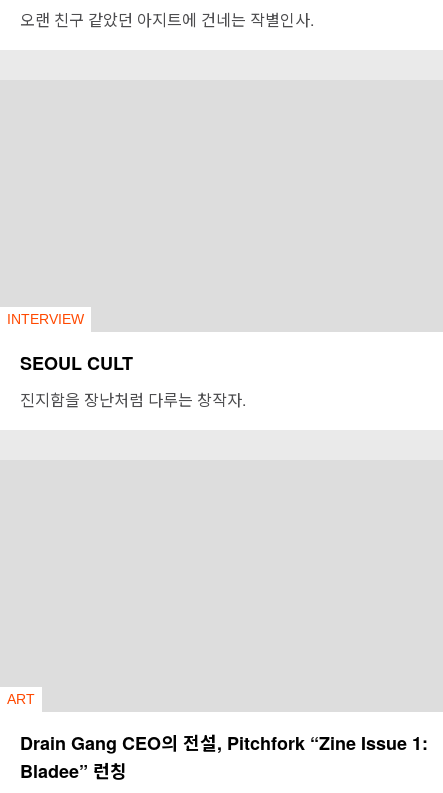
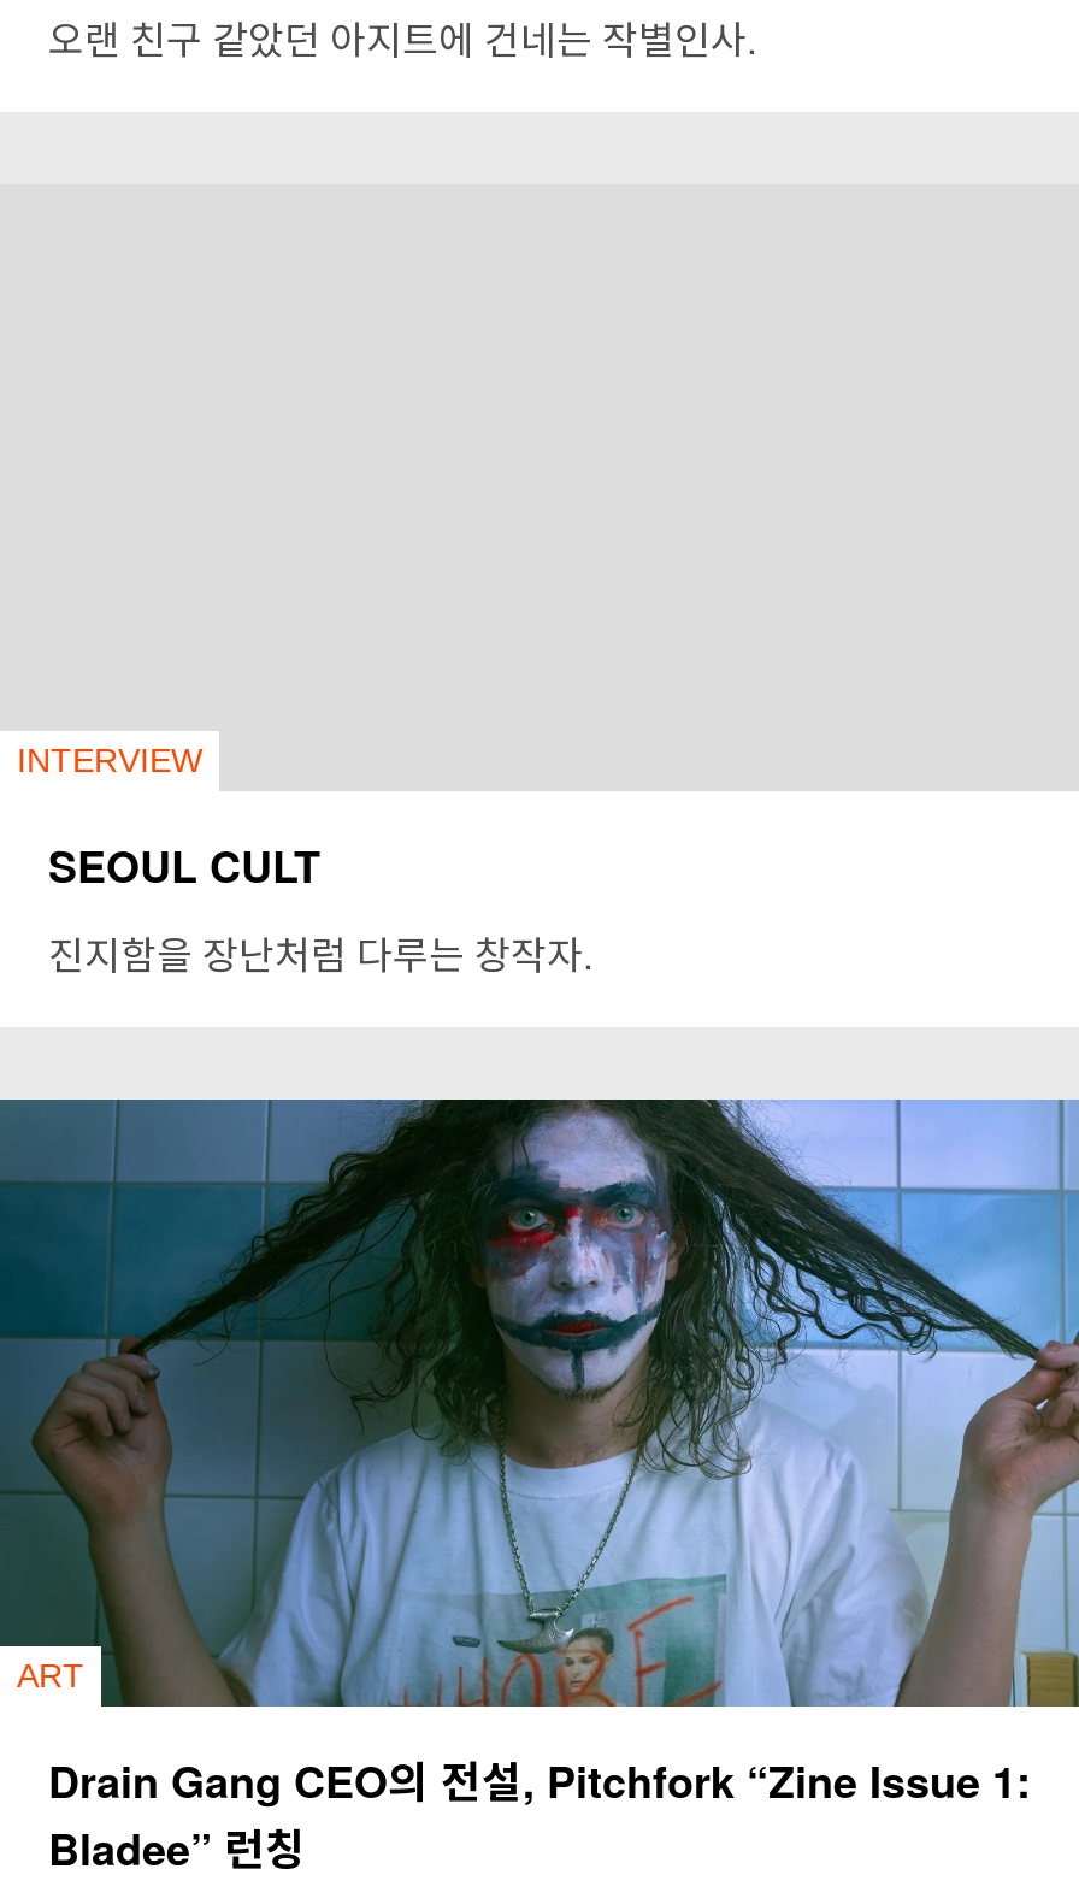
none -> [7,1097,1072,1709] [image]

